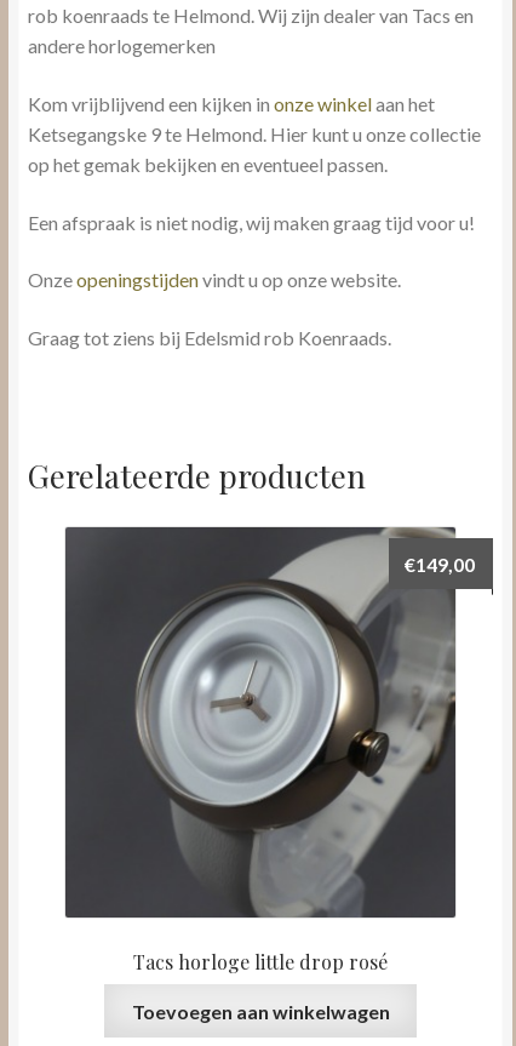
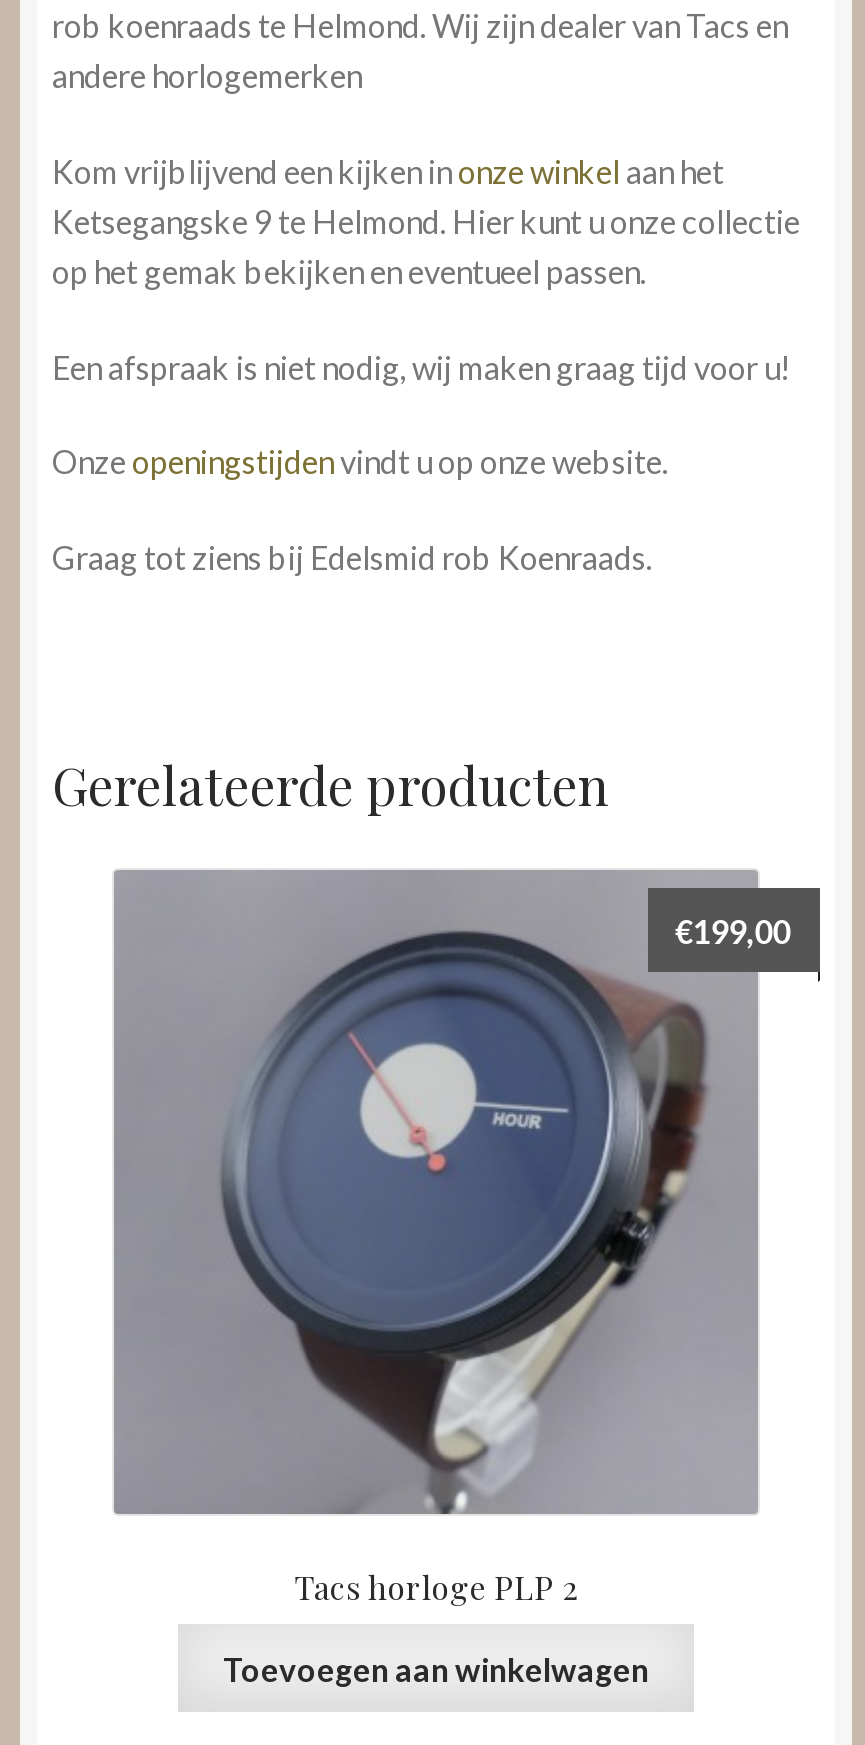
[65,527,475,918] [image] | €149,00 -> [112,872,791,1516] [image] | €199,00
[133,949,388,975] Tacs horloge little drop rosé -> [294,1566,578,1608] Tacs horloge PLP 2

